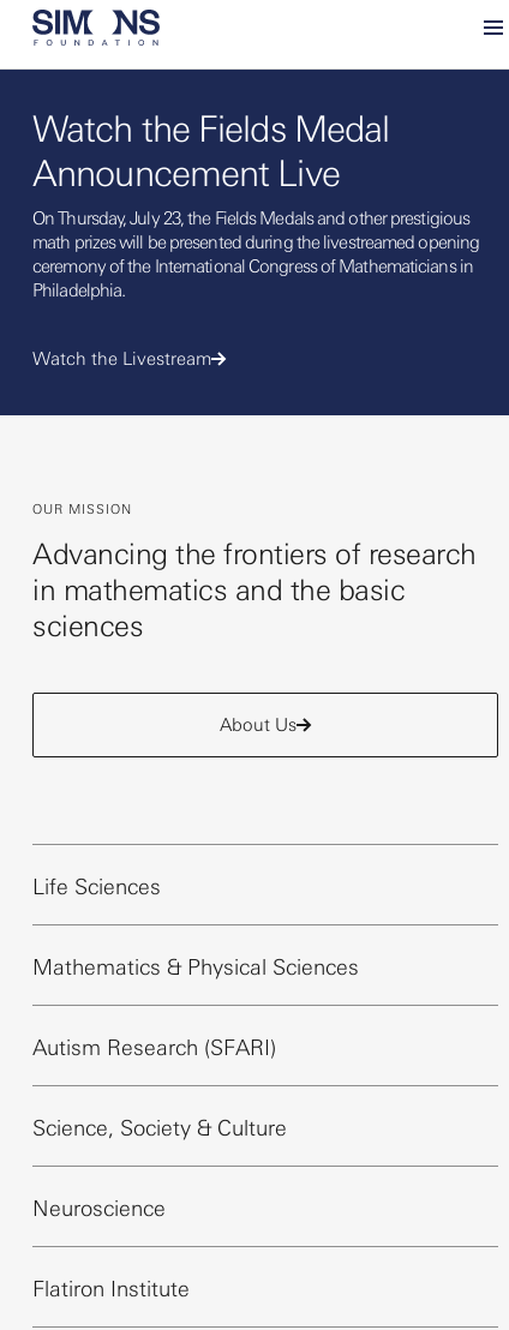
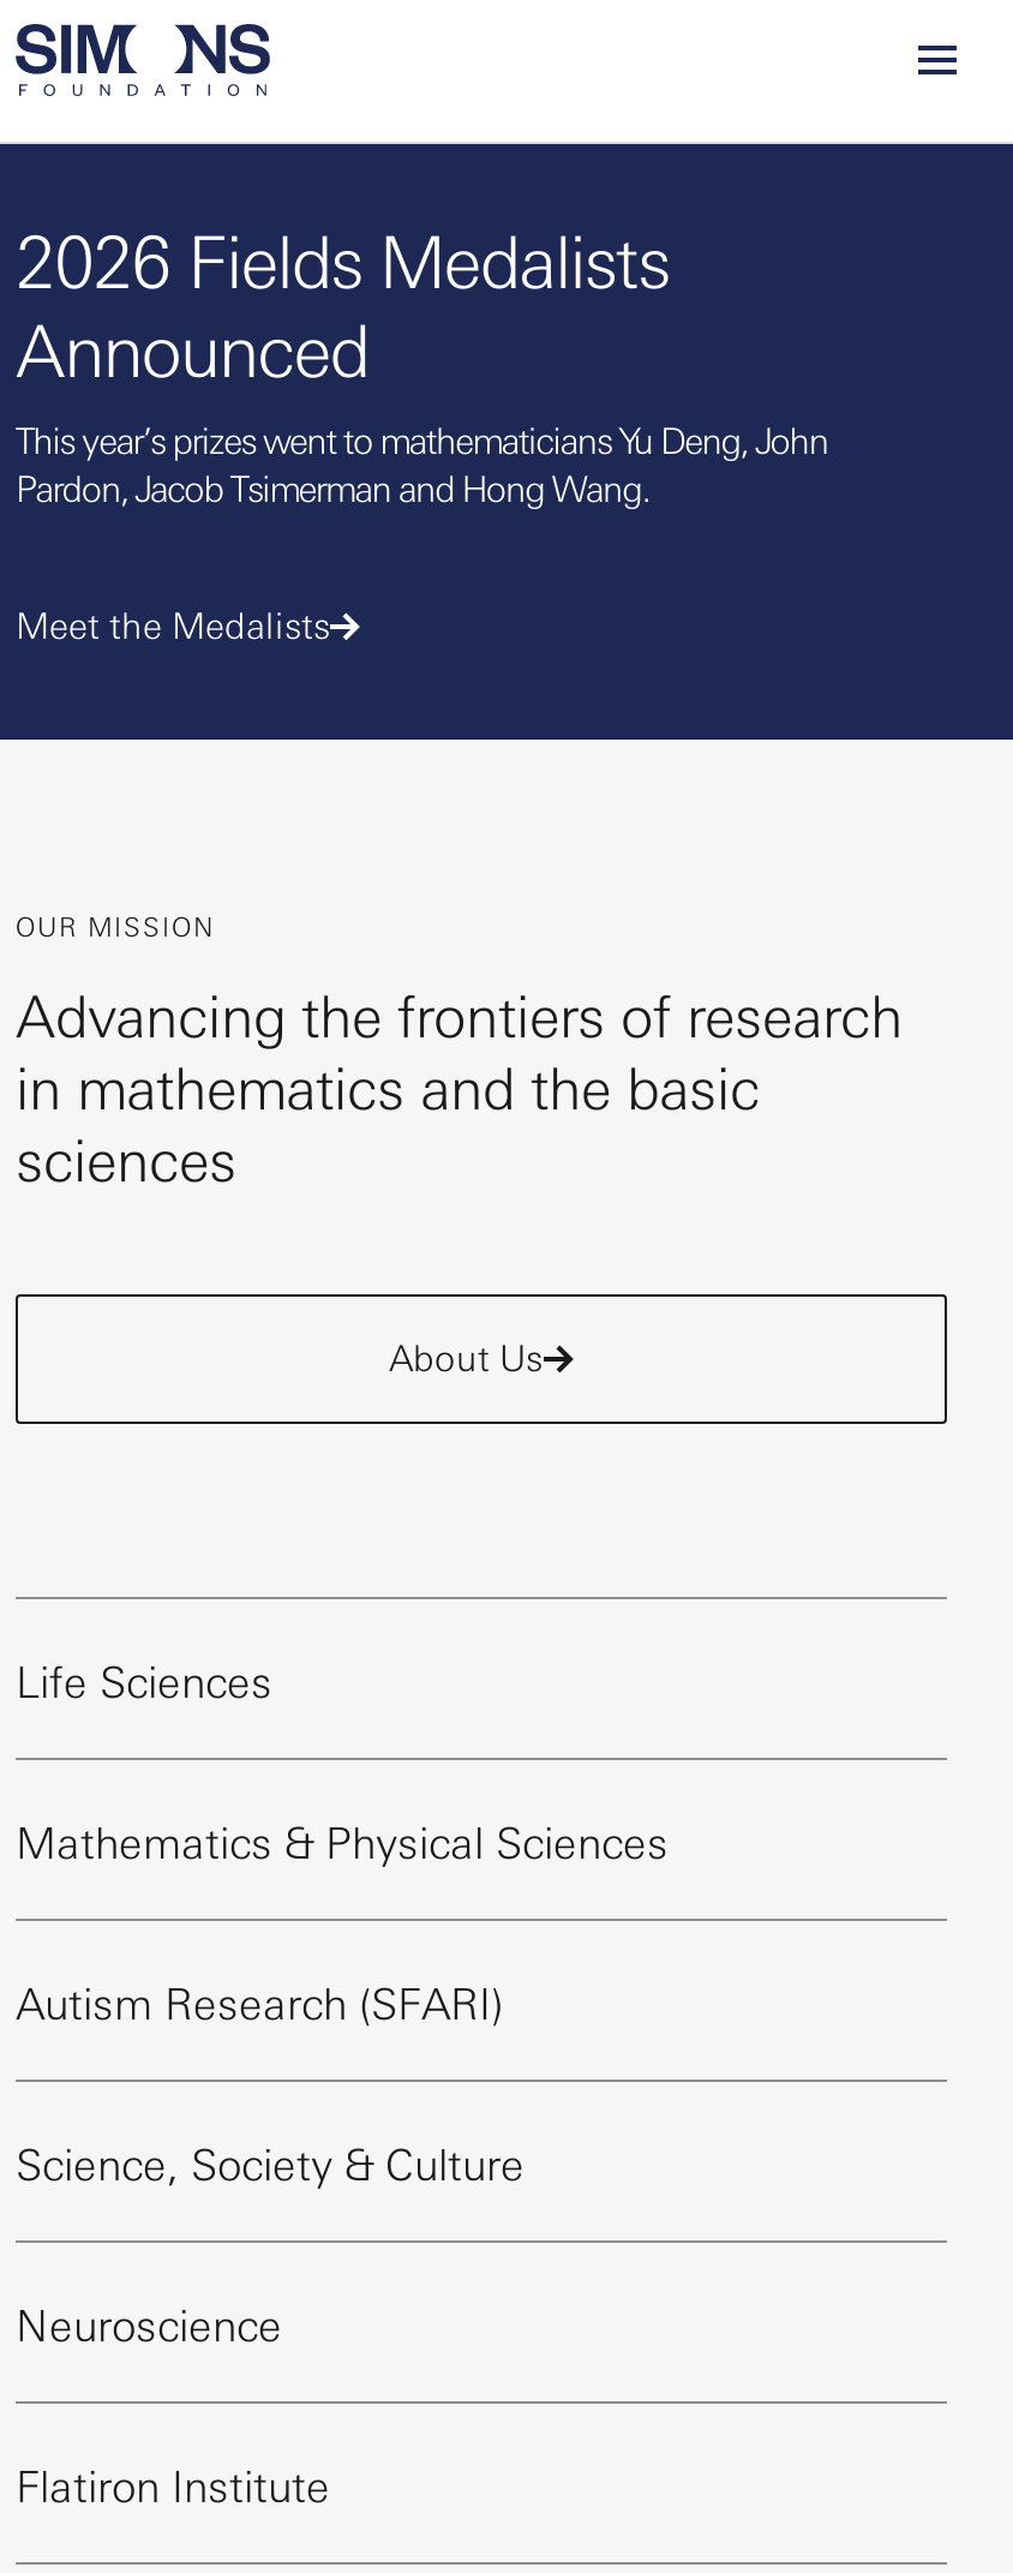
[32,108,479,301] Watch the Fields Medal | Announcement Live | On Thursday, July 23, the Fields Medals and other prestigious | math prizes will be presented during the livestreamed opening | ceremony of the International Congress of Mathematicians in | Philadelphia. -> [16,221,828,511] 2026 Fields Medalists | Announced | This year’s prizes went to mathematicians Yu Deng, John | Pardon, Jacob Tsimerman and Hong Wang.
[32,348,211,370] Watch the Livestream -> [16,605,330,648] Meet the Medalists

